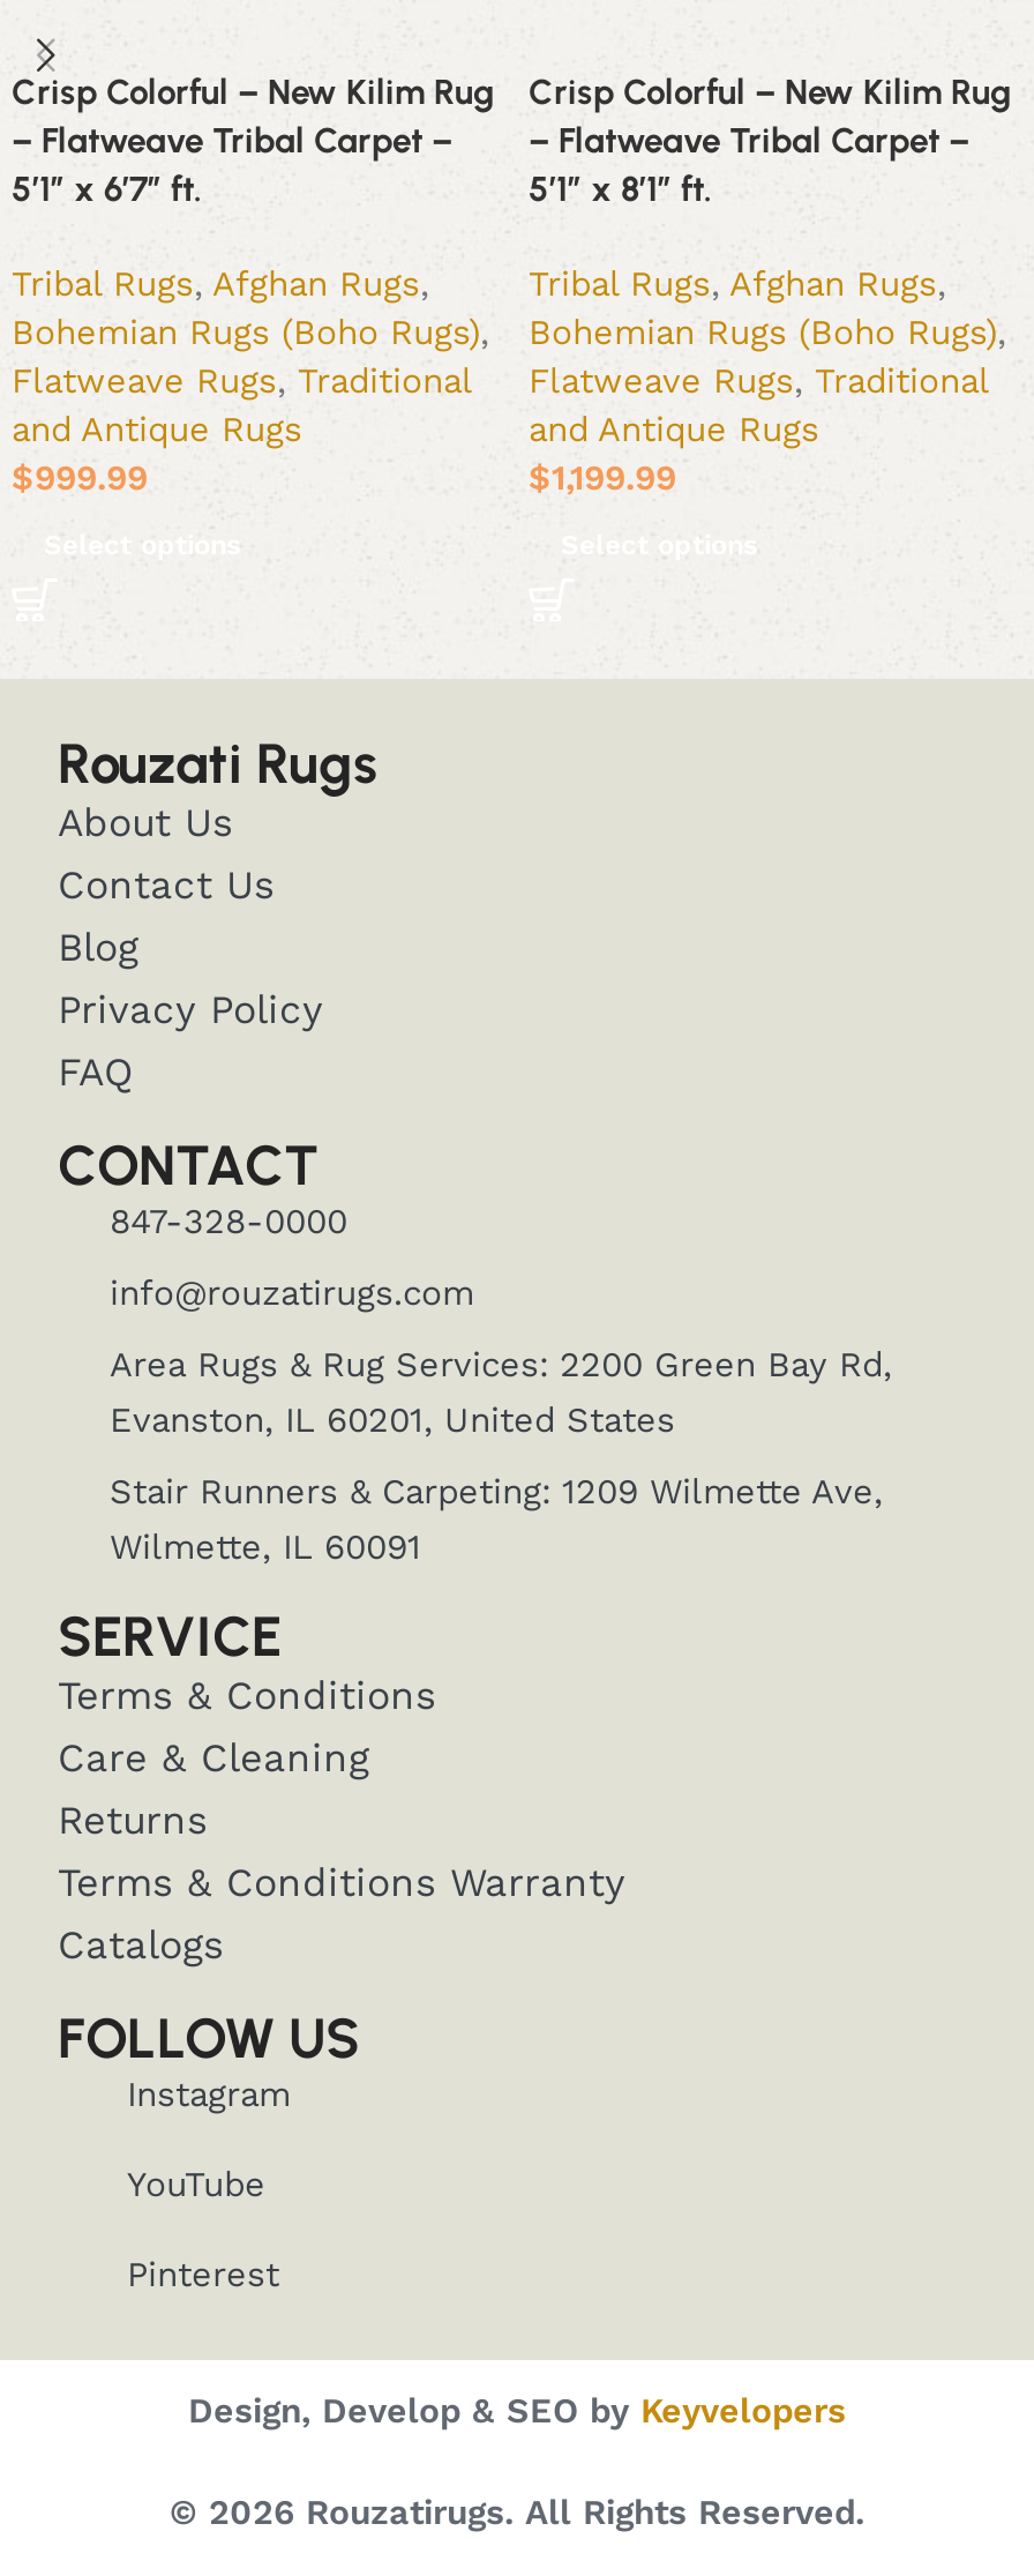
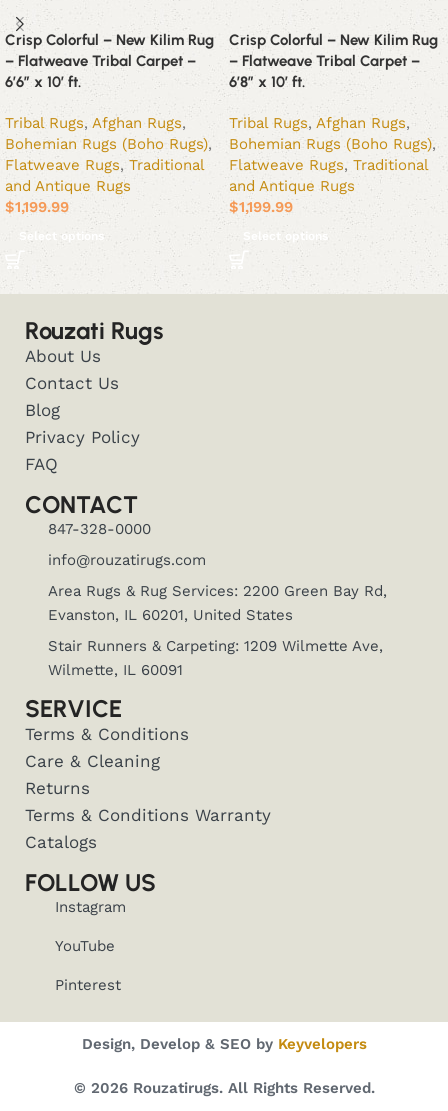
[12,168,201,209] 5’1″ x 6’7″ ft. -> [5,73,81,91] 6’6″ x 10′ ft.
[529,168,711,209] 5’1″ x 8’1″ ft. -> [229,73,305,91] 6’8″ x 10′ ft.
[12,456,148,498] $999.99 -> [5,198,69,216] $1,199.99

